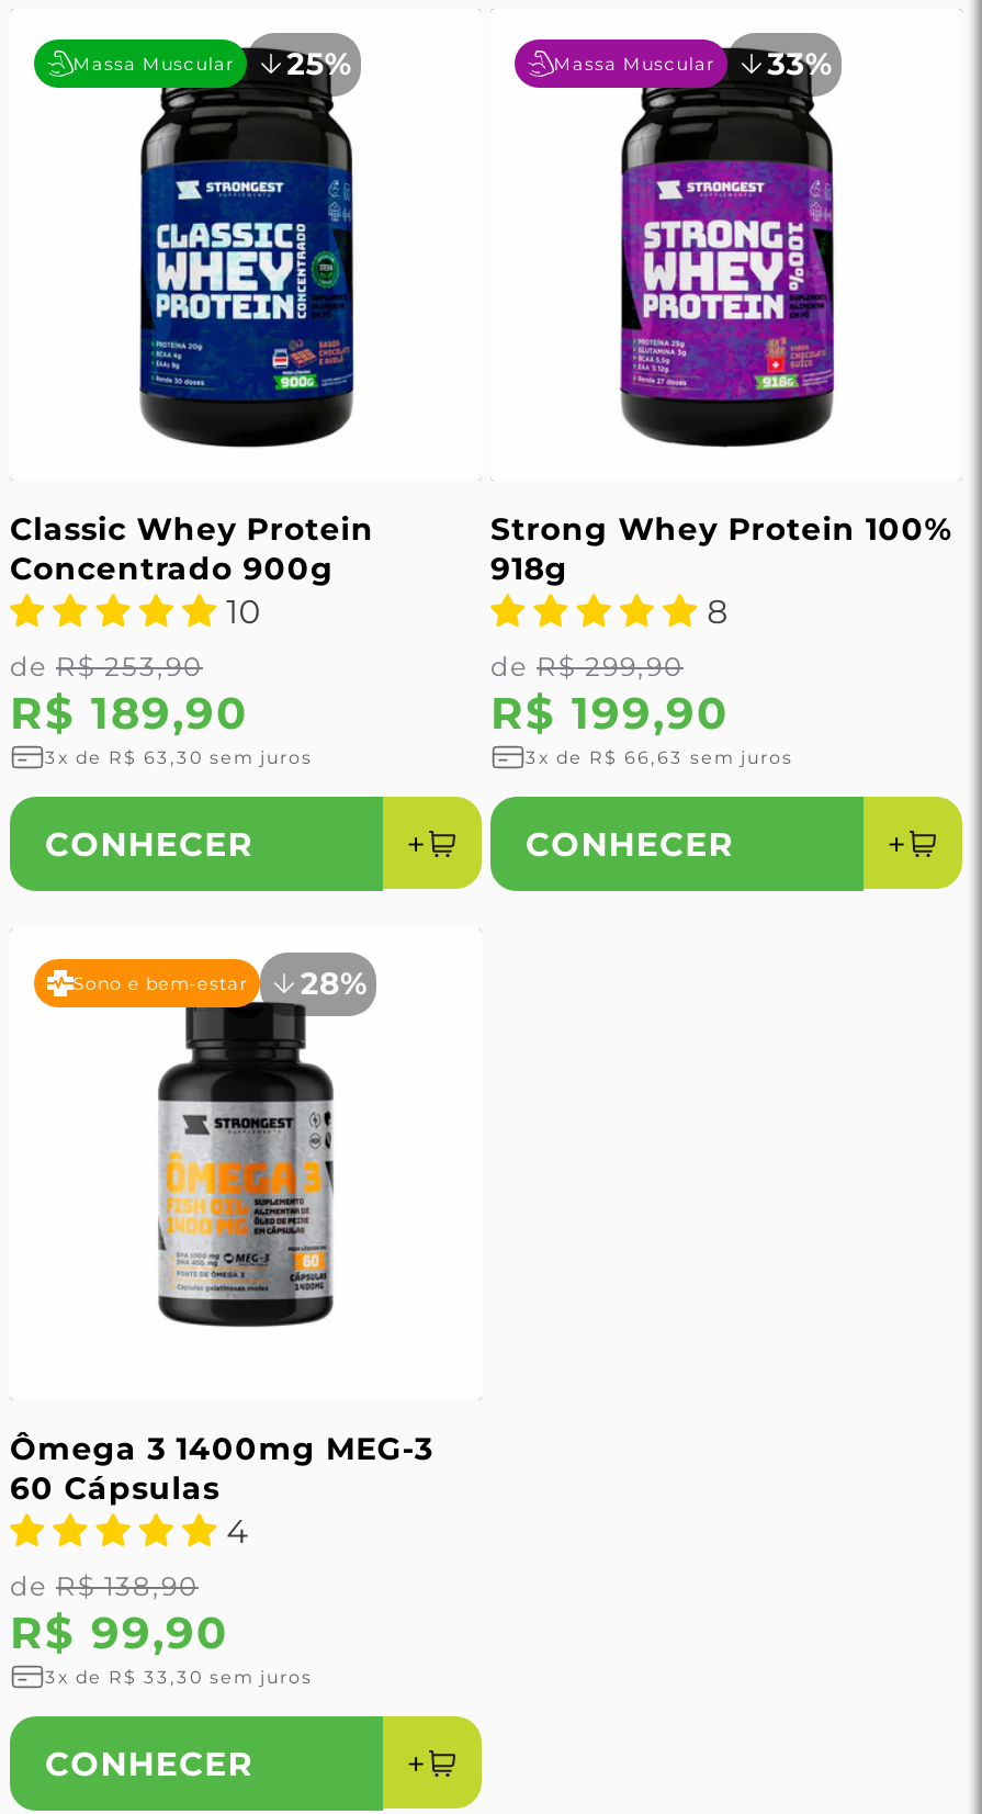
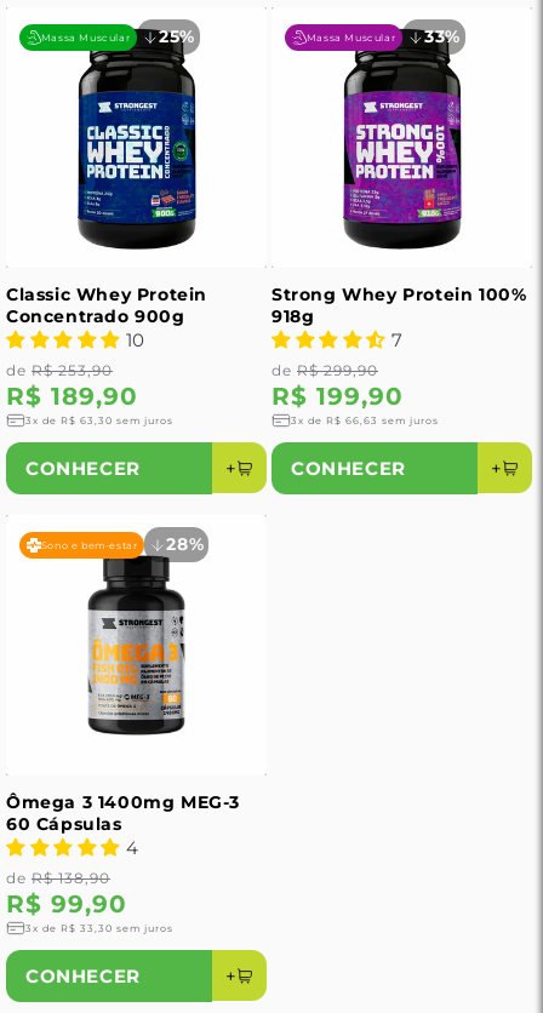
[707,591,730,632] 8 -> [391,328,403,351] 7

